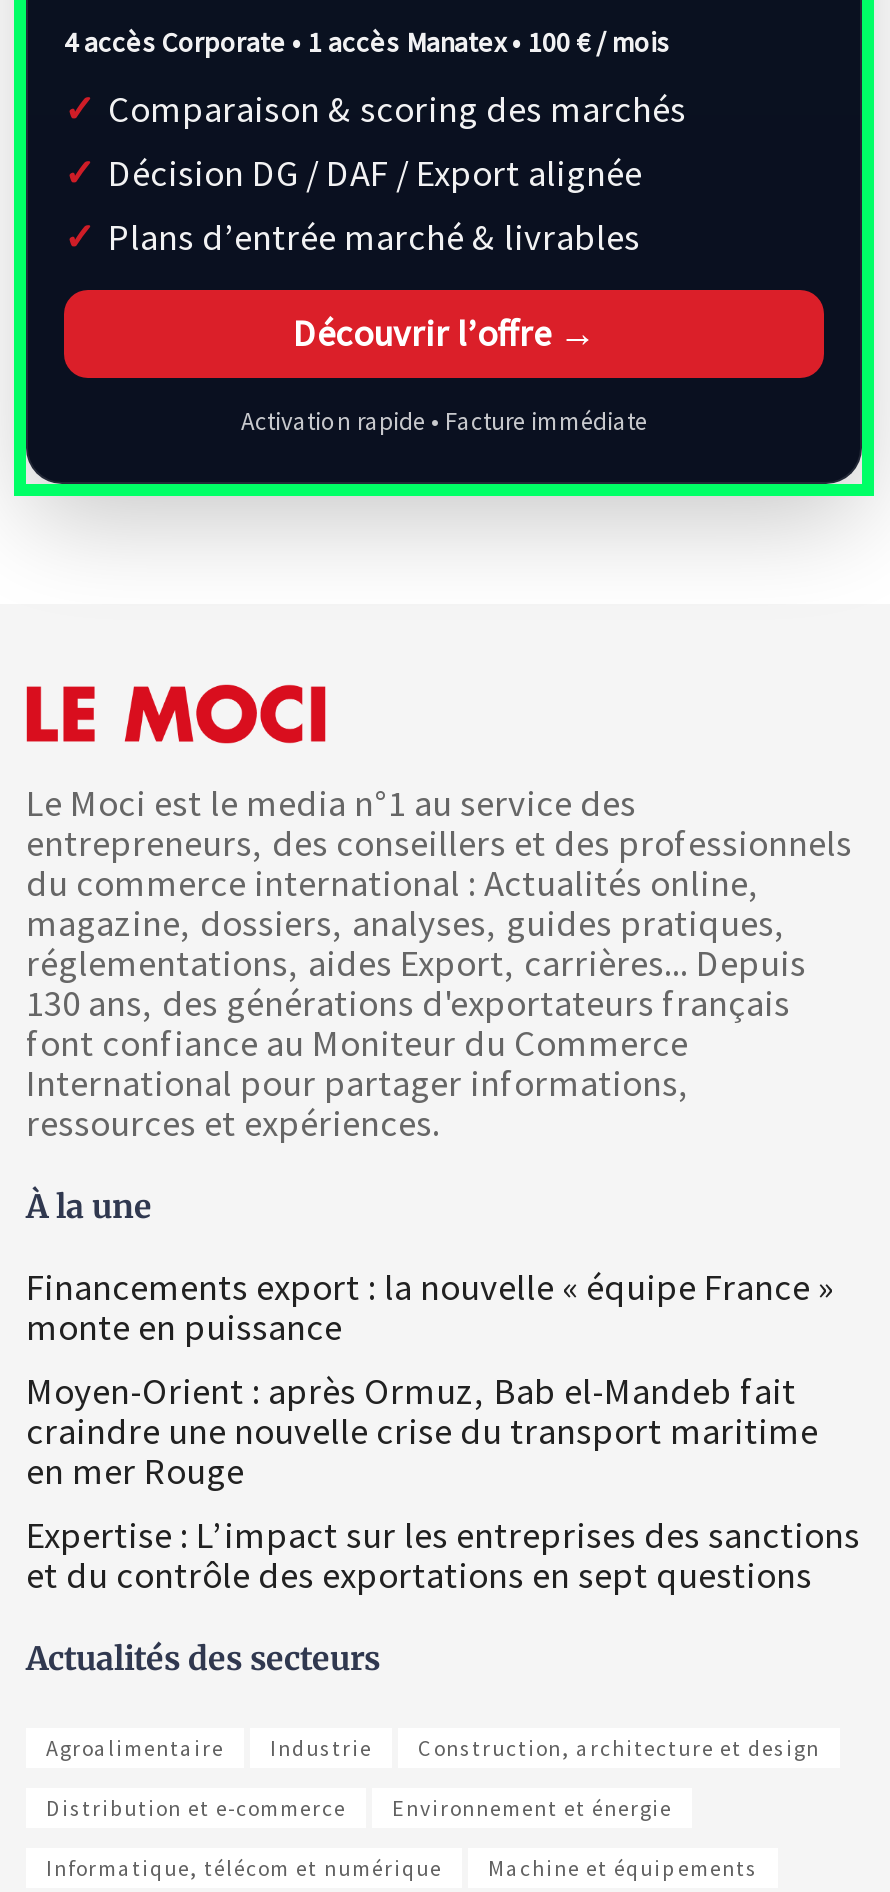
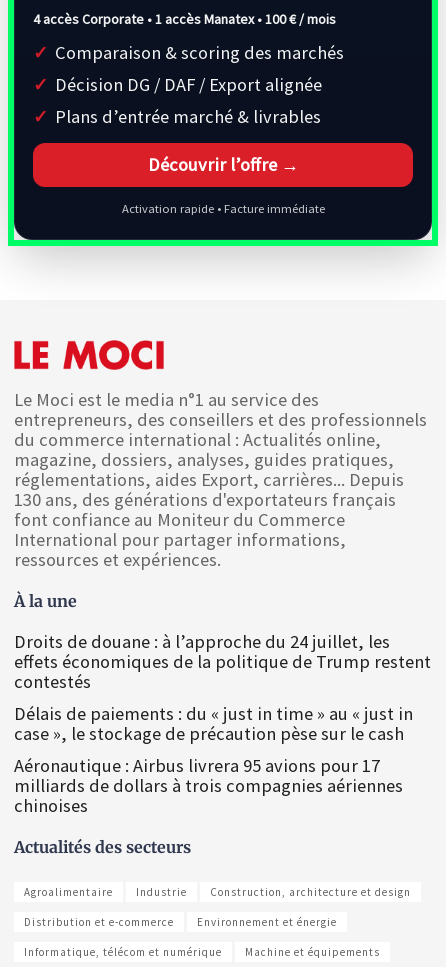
[26,1264,860,1598] Financements export : la nouvelle « équipe France » | monte en puissance | Moyen-Orient : après Ormuz, Bab el-Mandeb fait | craindre une nouvelle crise du transport maritime | en mer Rouge | Expertise : L’impact sur les entreprises des sanctions | et du contrôle des exportations en sept questions -> [14,630,431,817] Droits de douane : à l’approche du 24 juillet, les | effets économiques de la politique de Trump restent | contestés | Délais de paiements : du « just in time » au « just in | case », le stockage de précaution pèse sur le cash | Aéronautique : Airbus livrera 95 avions pour 17 | milliards de dollars à trois compagnies aériennes | chinoises

